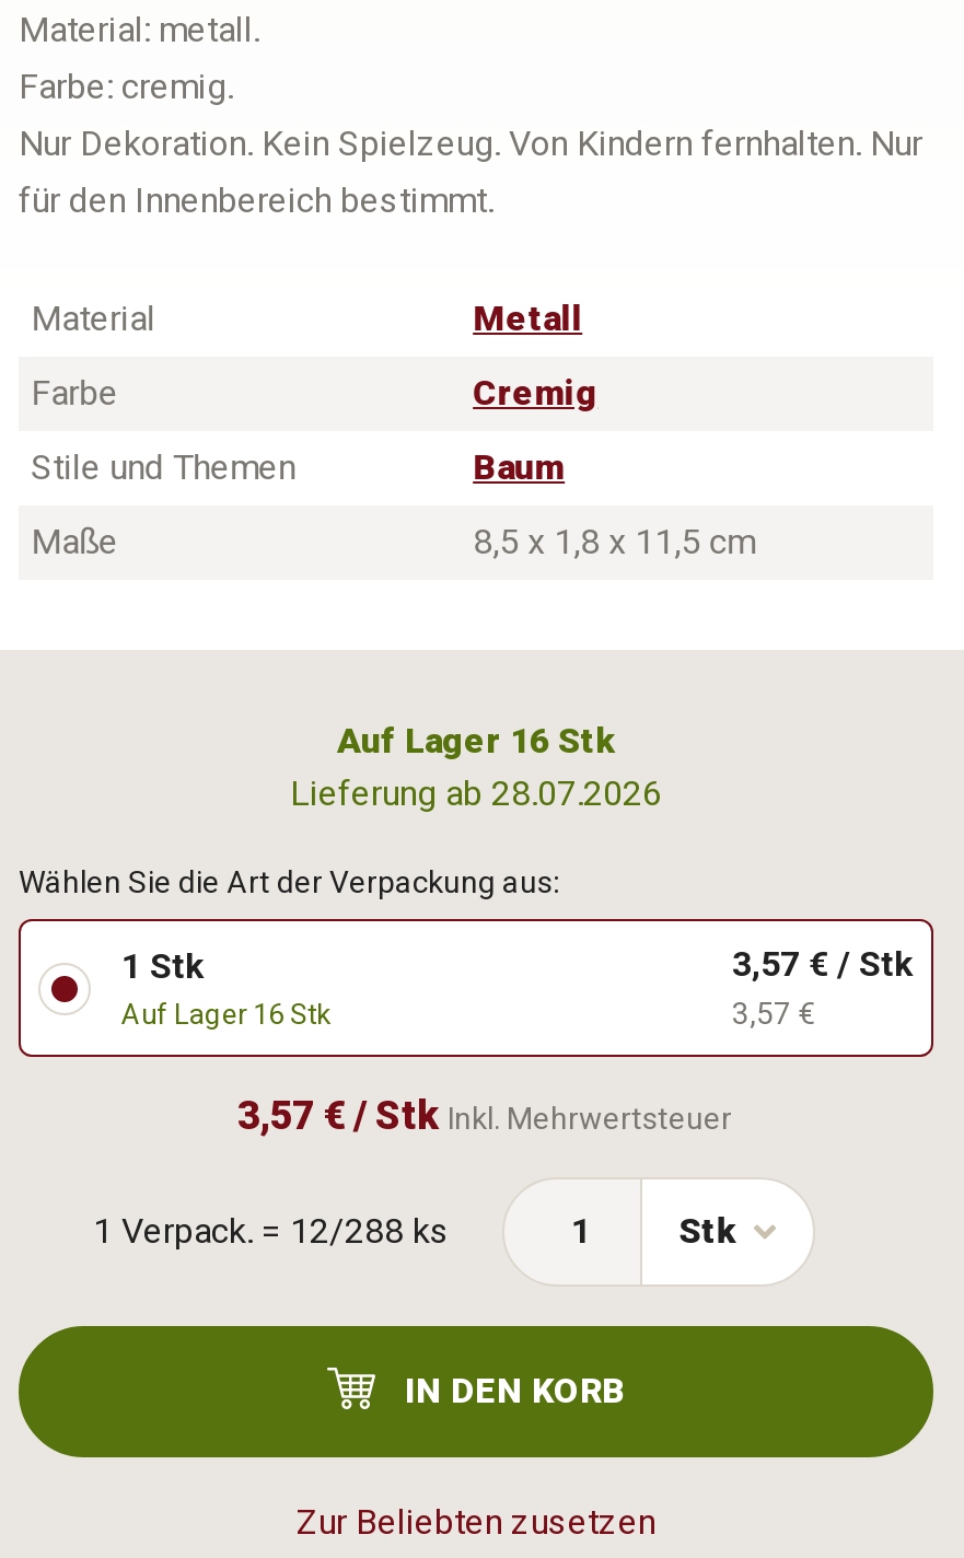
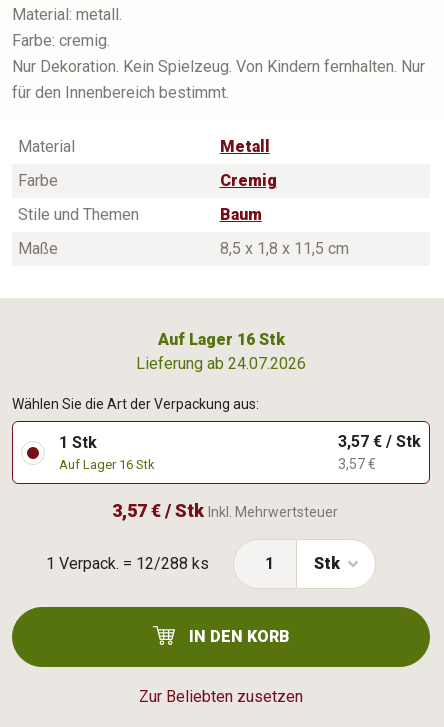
[290,773,662,815] Lieferung ab 28.07.2026 -> [136,354,306,373] Lieferung ab 24.07.2026

